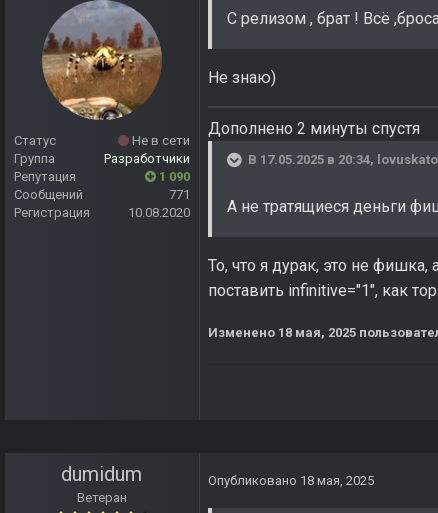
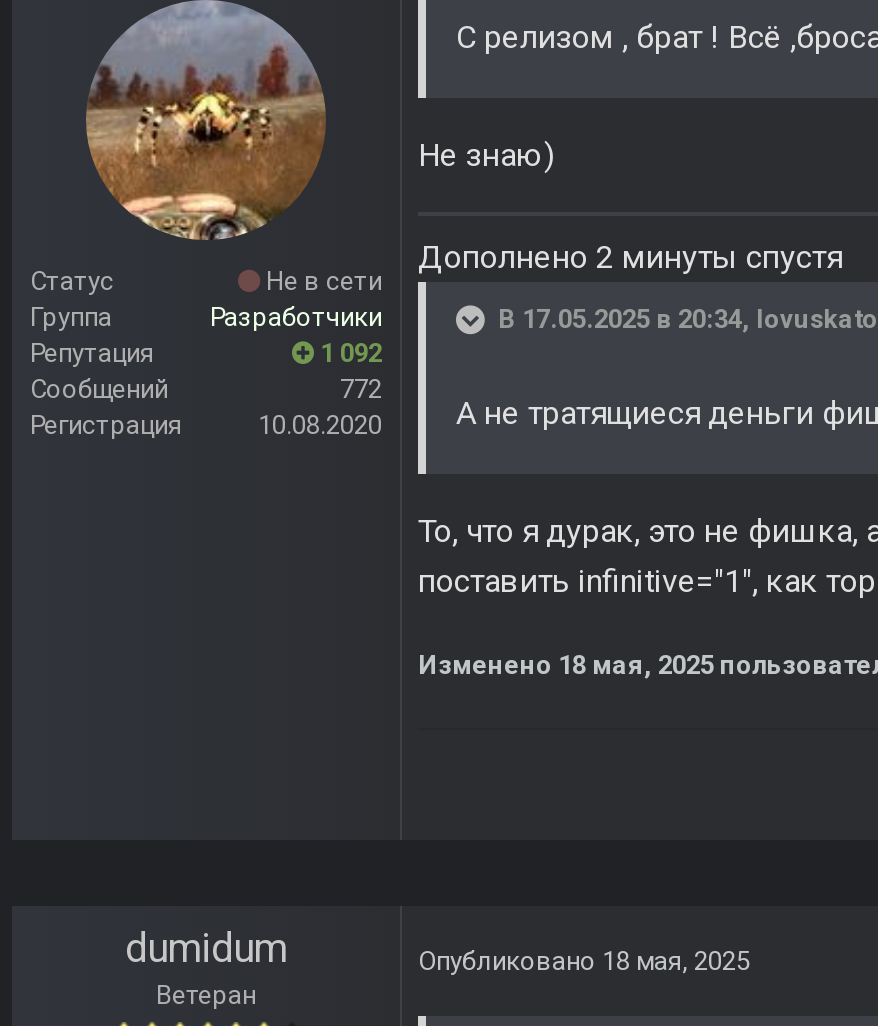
[156,169,190,184] 1 090 -> [314,338,382,368] 1 092
[169,187,190,202] 771 -> [340,374,382,404] 772

